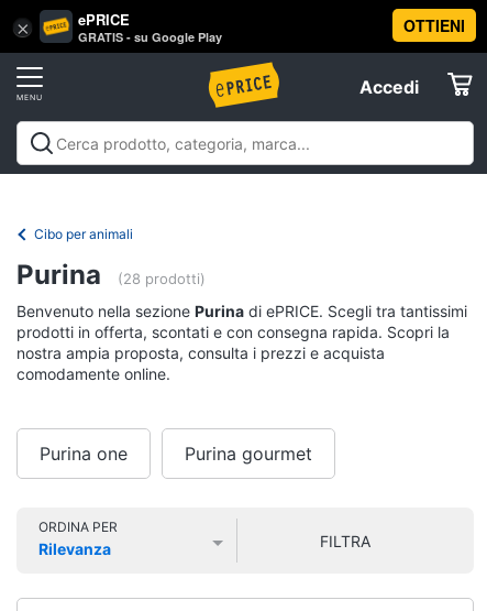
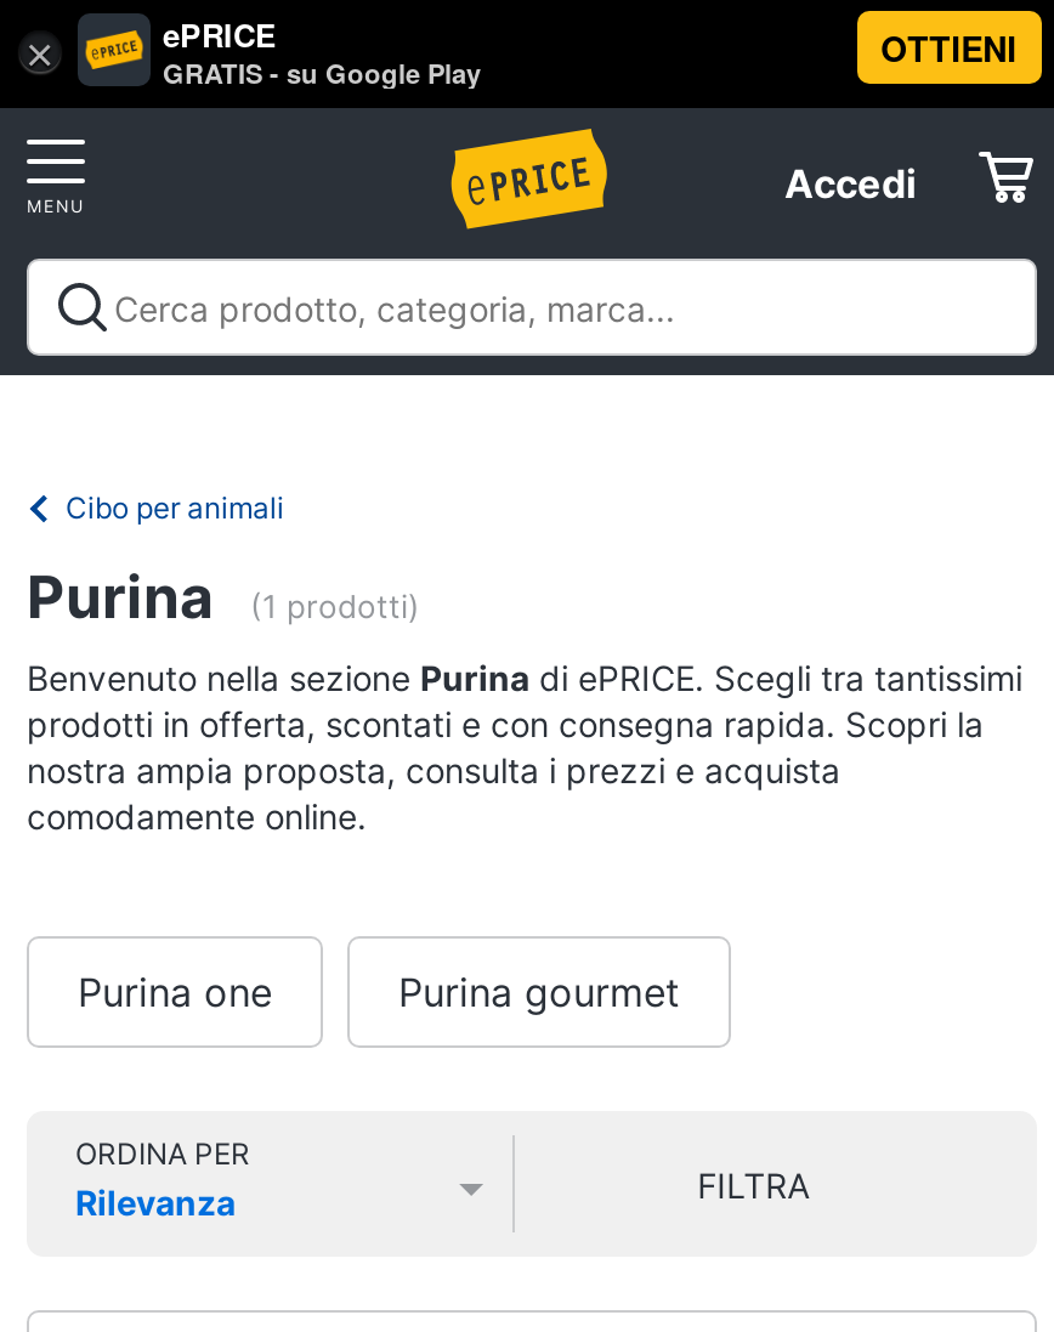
[118,270,206,287] (28 prodotti) -> [250,586,420,625] (1 prodotti)

